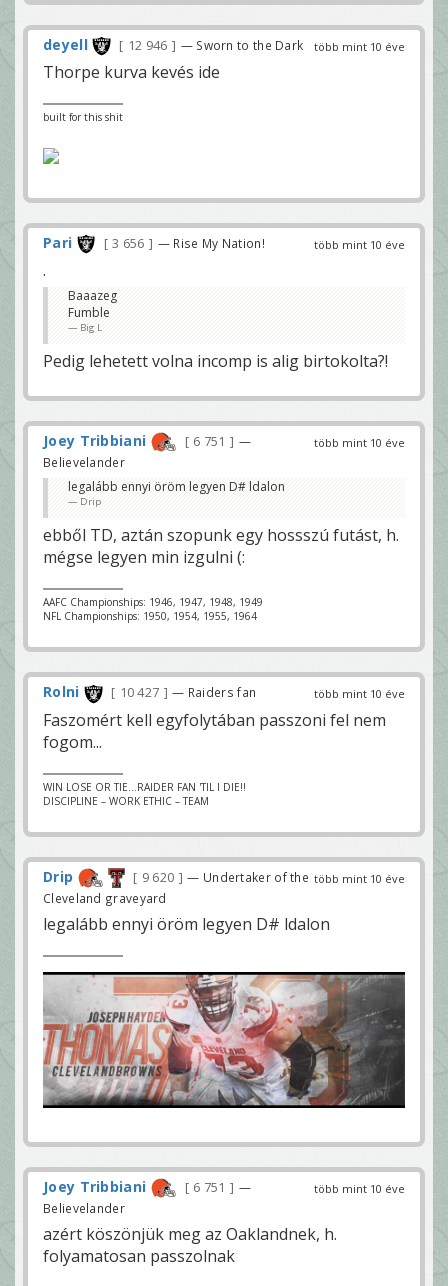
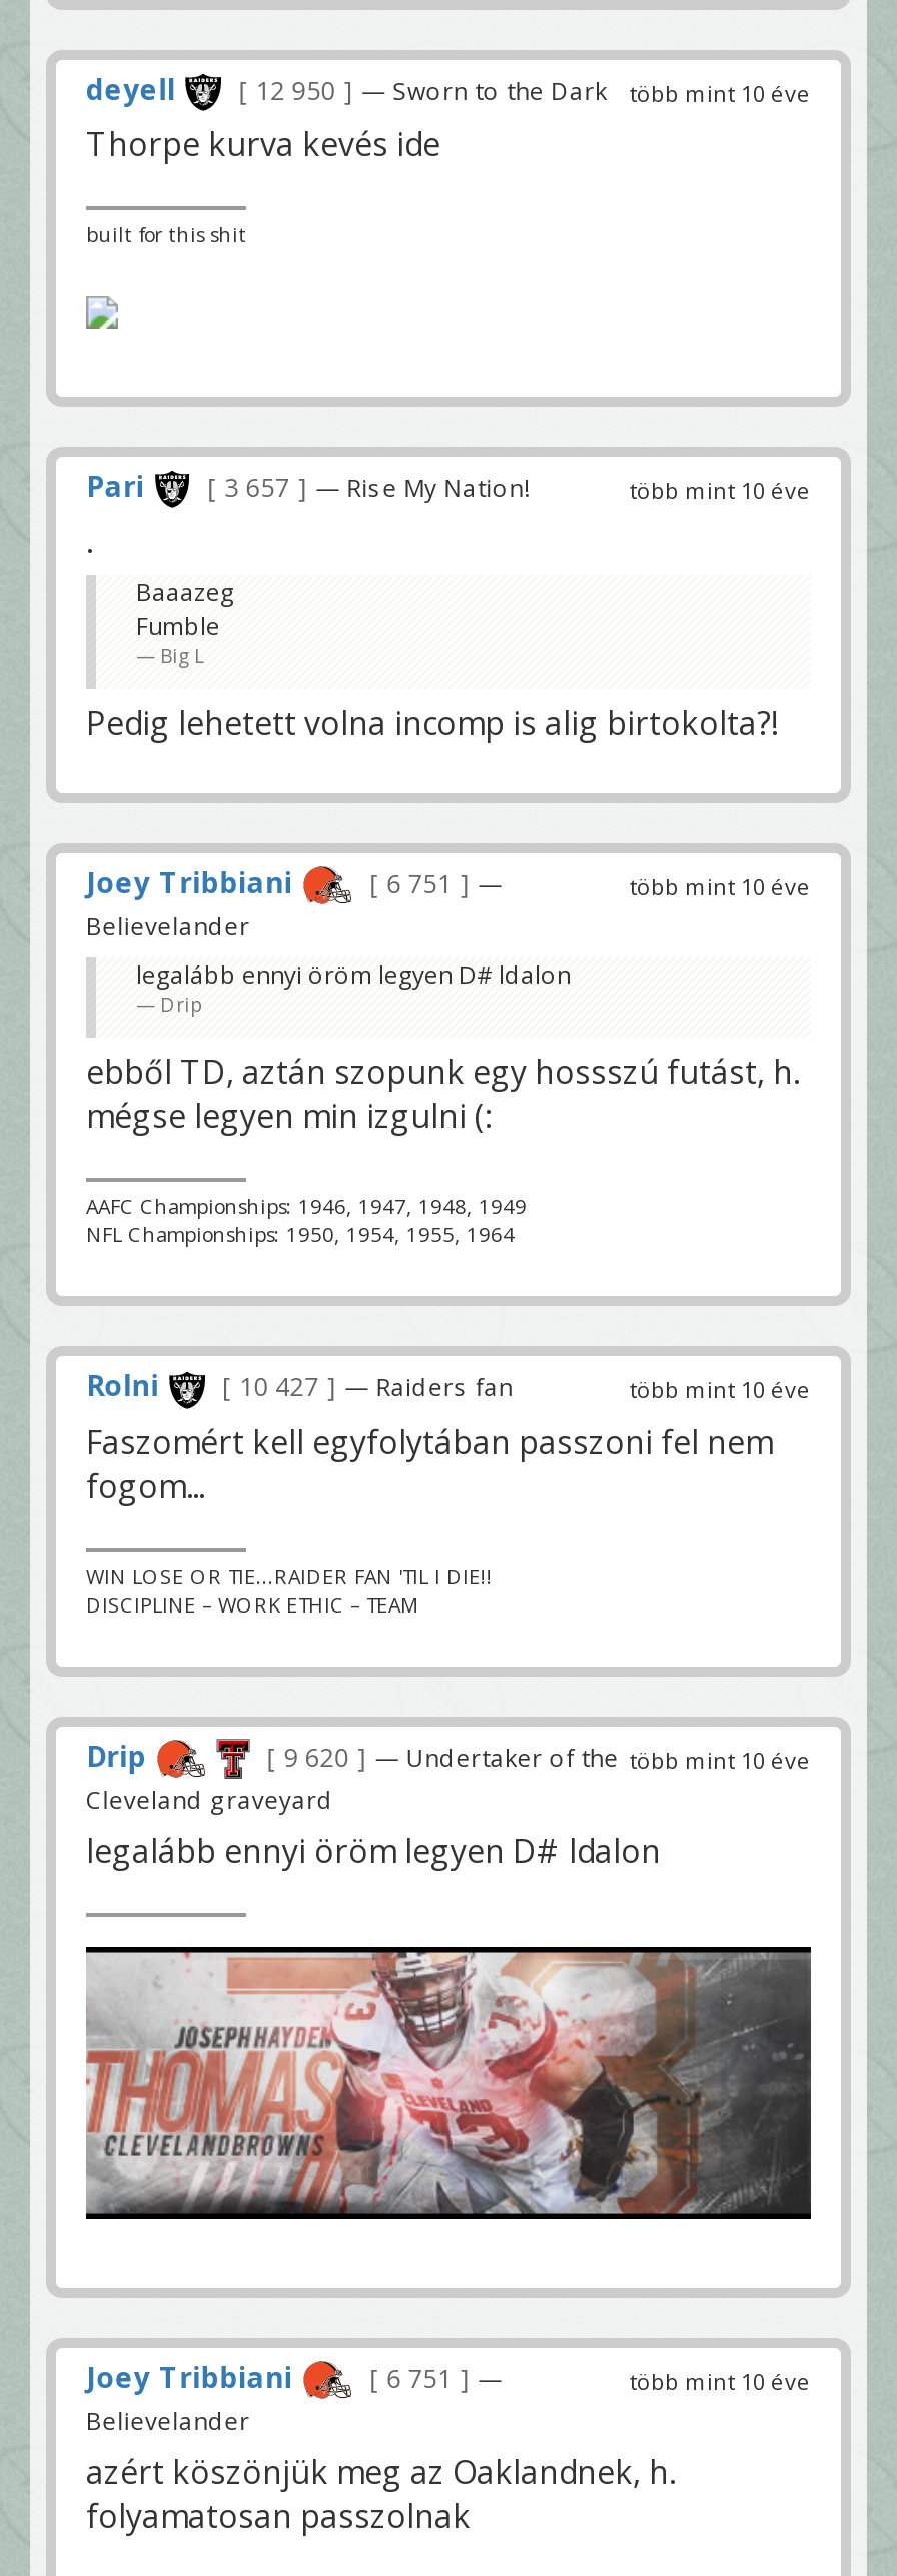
[125,36,405,53] 12 946 — Sworn to the Dark több mint 10 éve -> [249,73,811,107] 12 950 — Sworn to the Dark több mint 10 éve
[109,235,265,252] 3 656 — Rise My Nation! -> [218,470,530,504] 3 657 — Rise My Nation!

